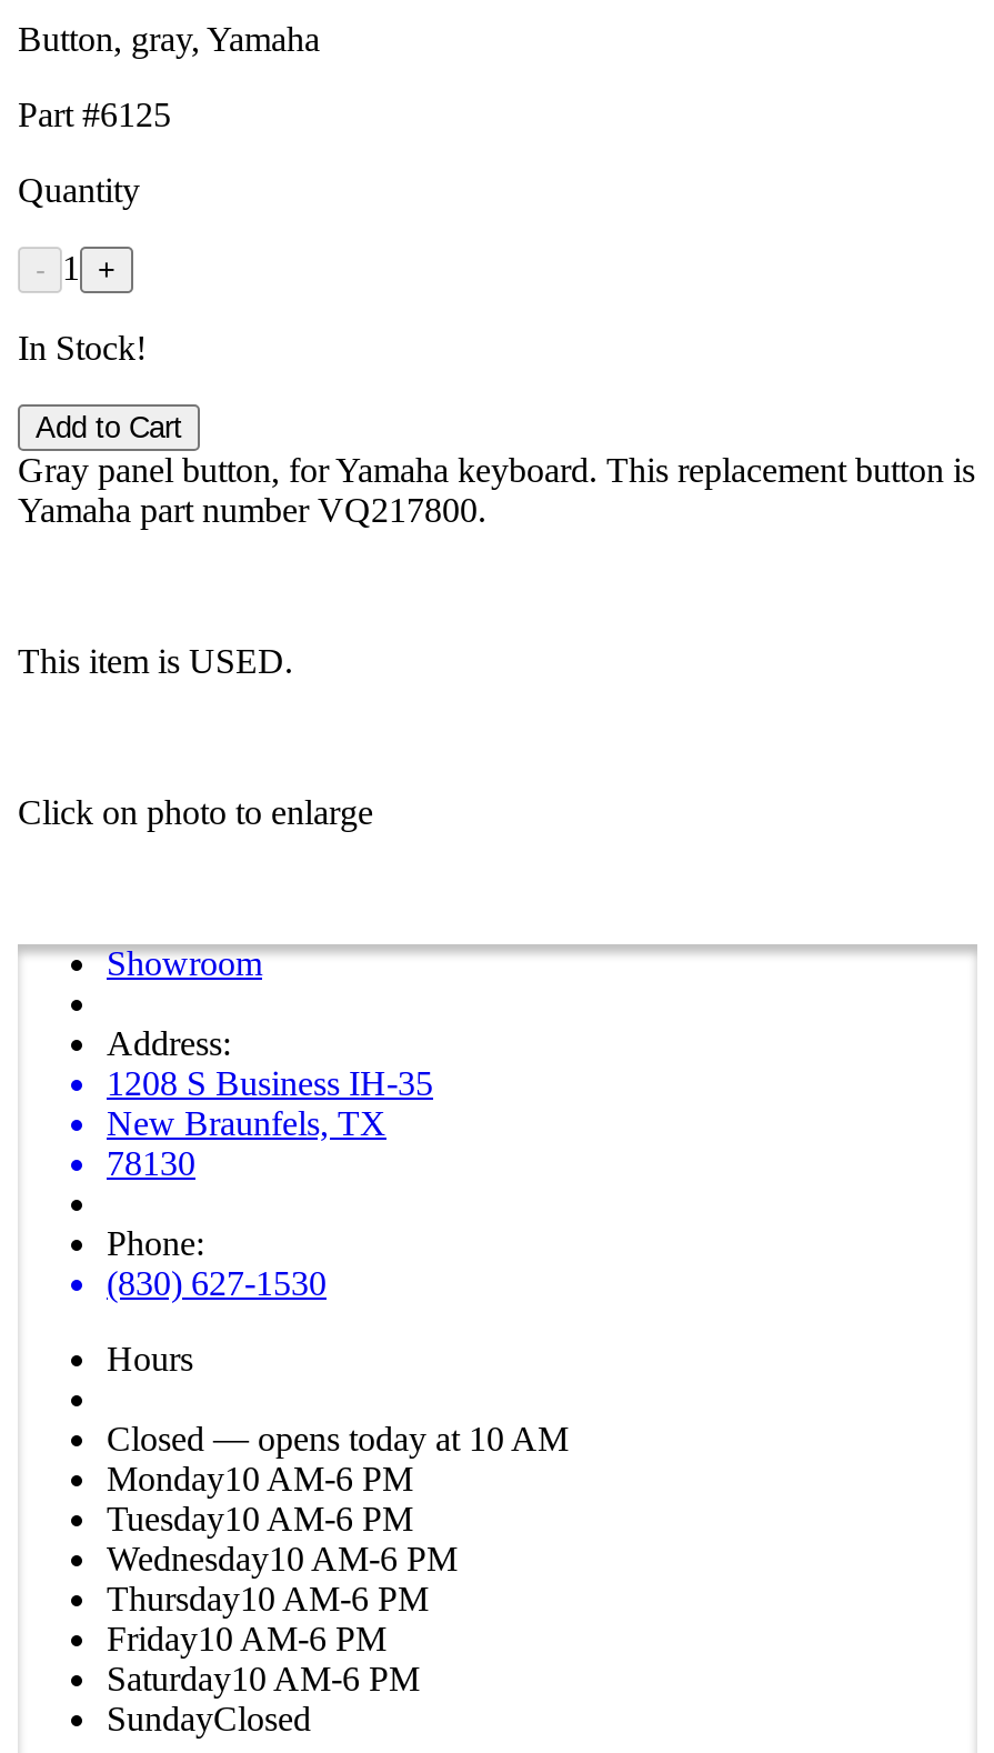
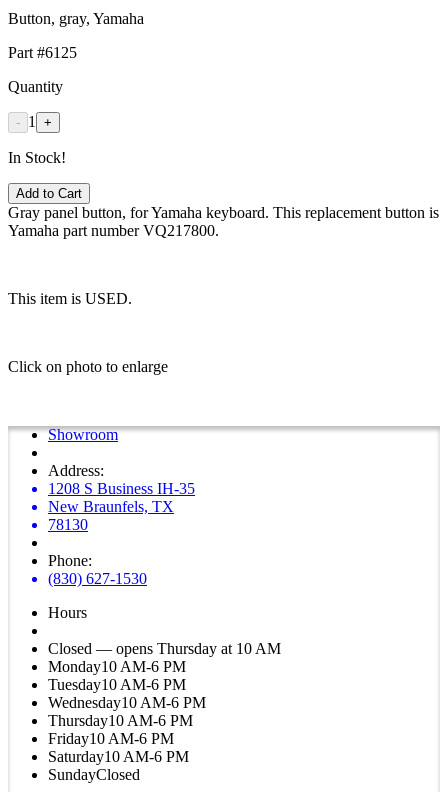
[107,1420,569,1458] Closed — opens today at 10 AM -> [48,640,281,657] Closed — opens Thursday at 10 AM

